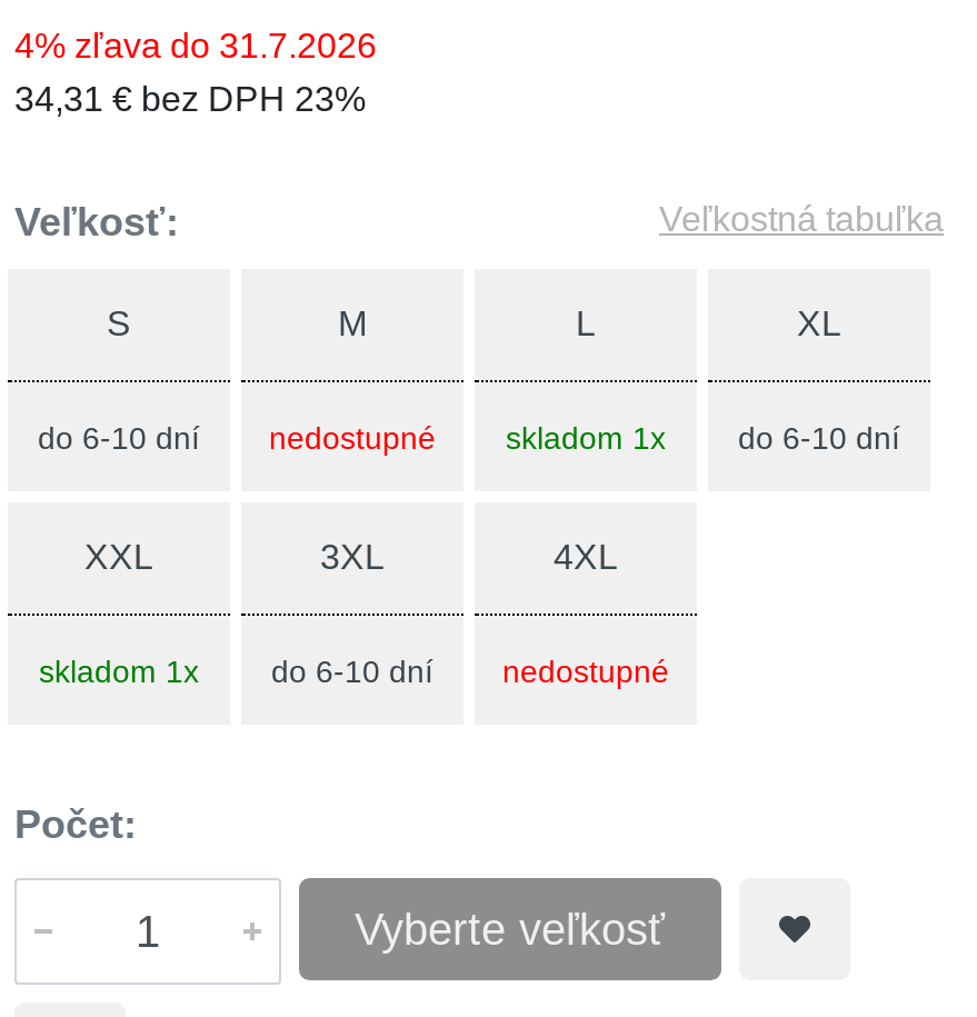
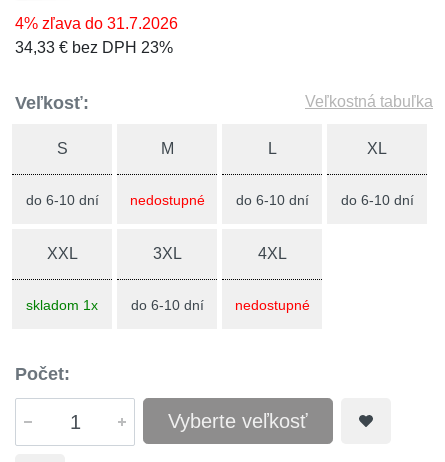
[14,80,366,118] 34,31 € bez DPH 23% -> [15,39,173,56] 34,33 € bez DPH 23%
[506,420,666,456] skladom 1x -> [235,192,308,208] do 6-10 dní

